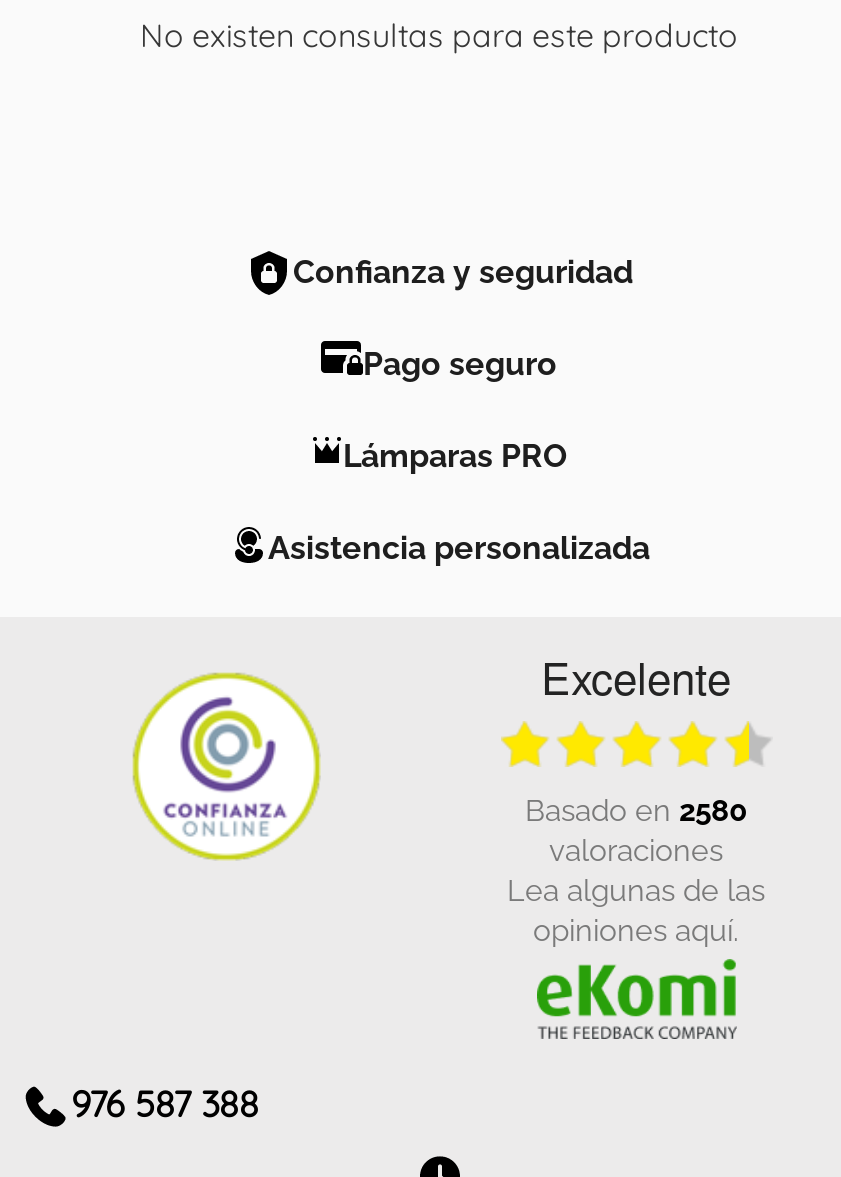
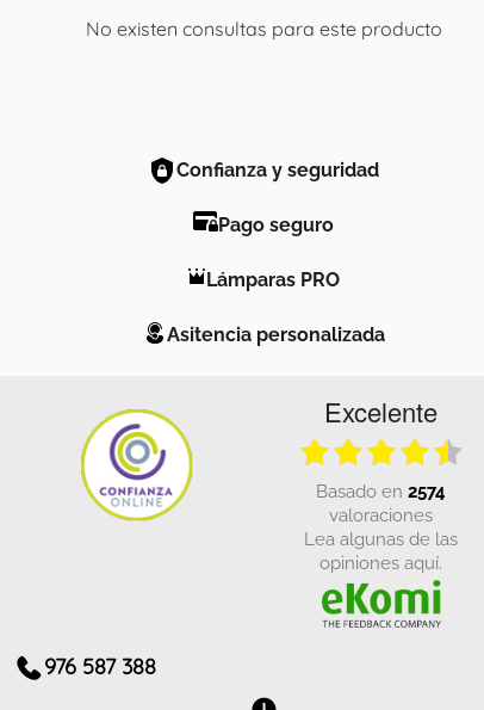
[268,523,650,567] Asistencia personalizada -> [166,320,384,346] Asitencia personalizada
[545,787,747,827] basado en 2580 -> [328,477,446,501] basado en 2574

